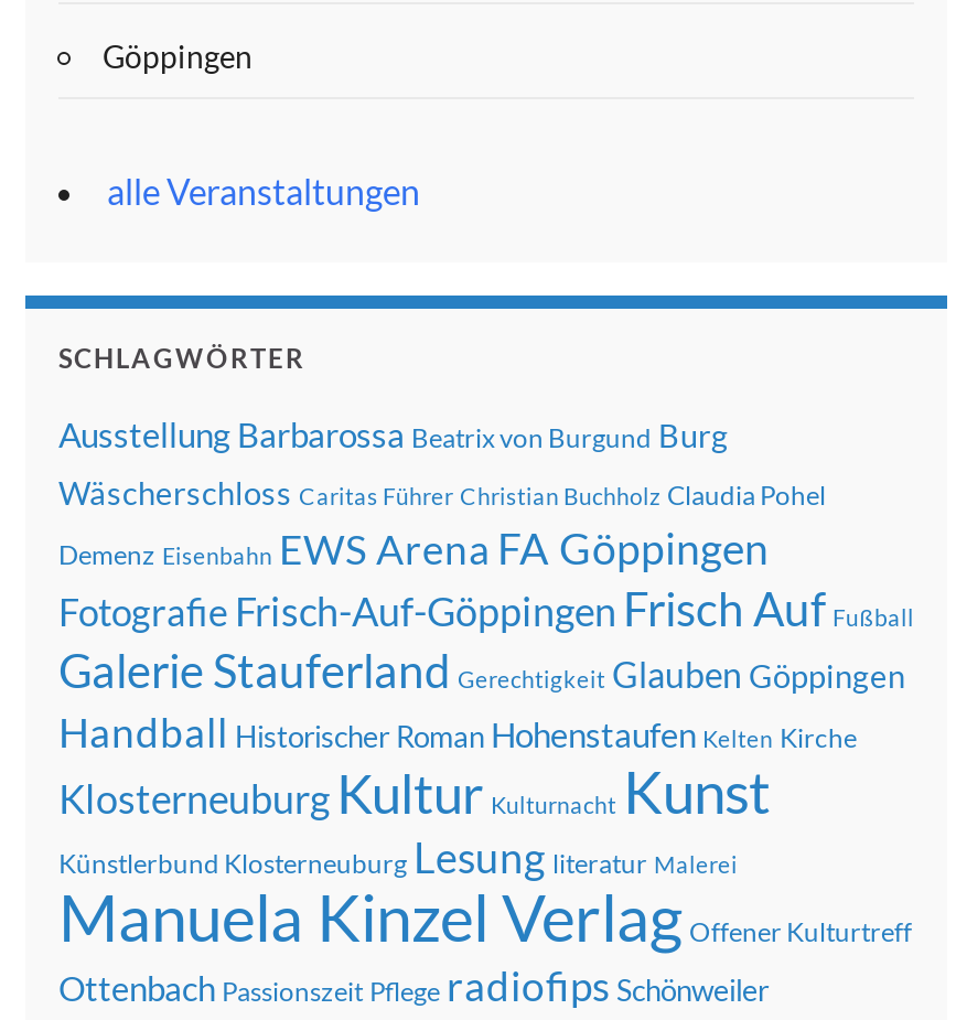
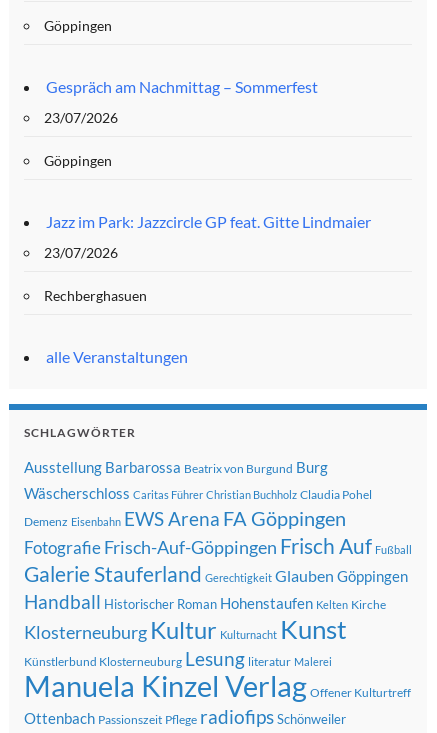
none -> [44,77,371,304] Gespräch am Nachmittag – Sommerfest | 23/07/2026 | Göppingen | Jazz im Park: Jazzcircle GP feat. Gitte Lindmaier | 23/07/2026 | Rechberghasuen

